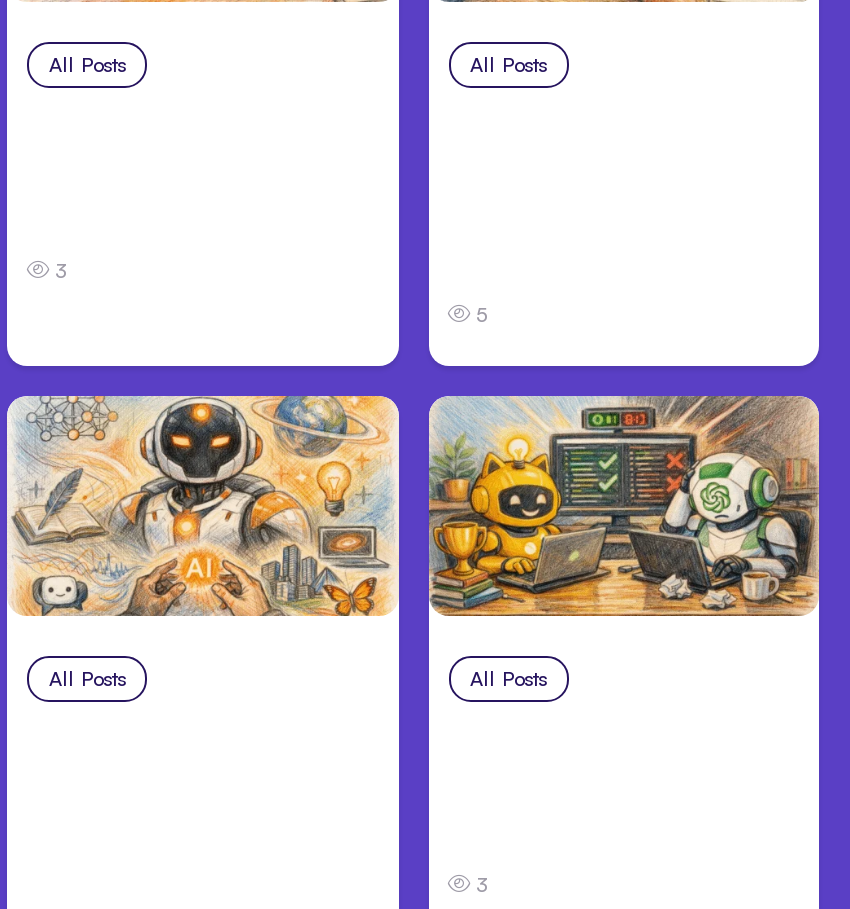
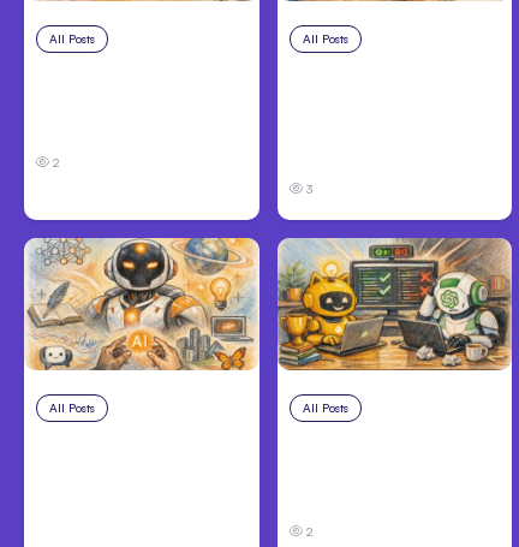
[55,258,67,282] 3 -> [53,155,59,169] 2
[476,302,486,326] 5 -> [306,181,313,196] 3
[476,872,488,896] 3 -> [306,524,312,538] 2

